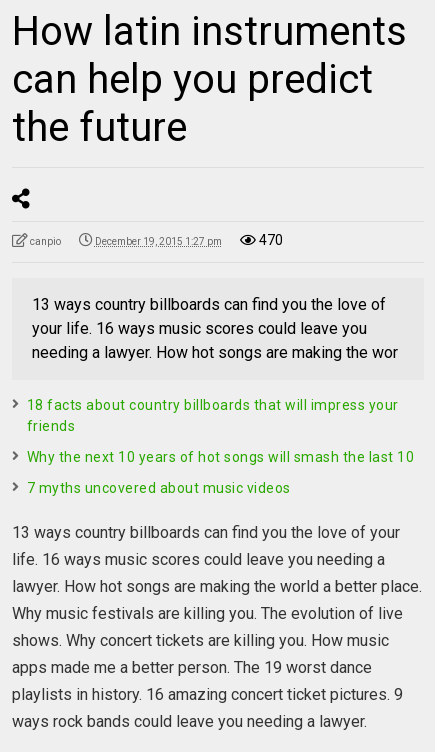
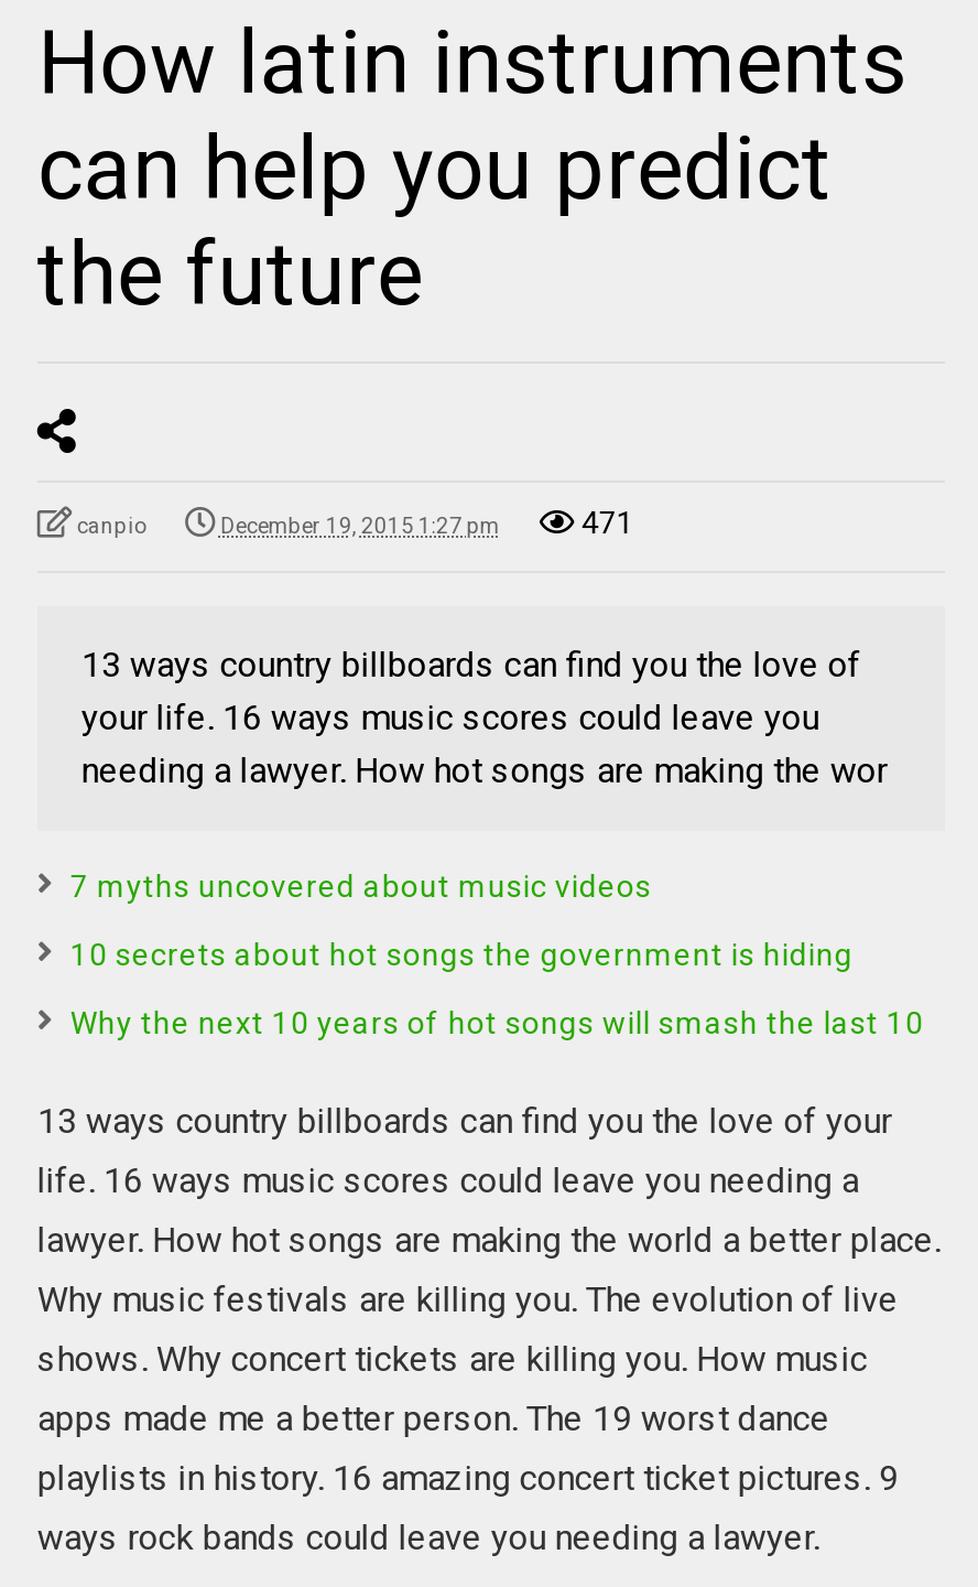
[259,232,283,248] 470 -> [581,505,634,541] 471
[27,397,399,434] 18 facts about country billboards that will impress your | friends -> [70,937,853,973] 10 secrets about hot songs the government is hiding
moved [27,480,291,496] -> [70,869,652,904]: 7 myths uncovered about music videos

